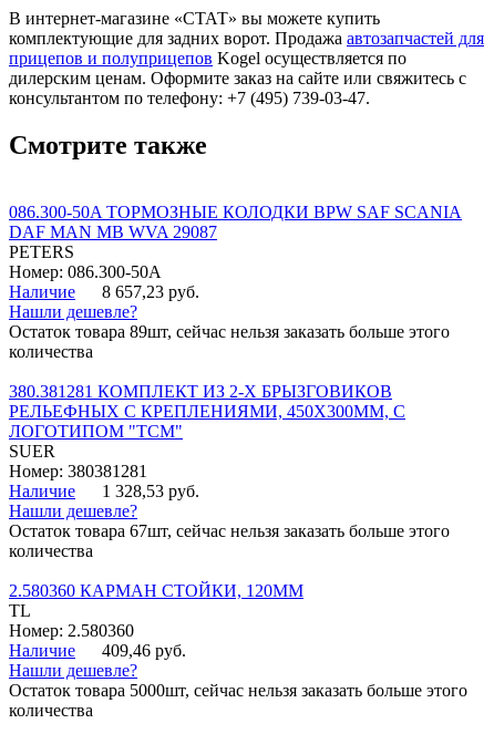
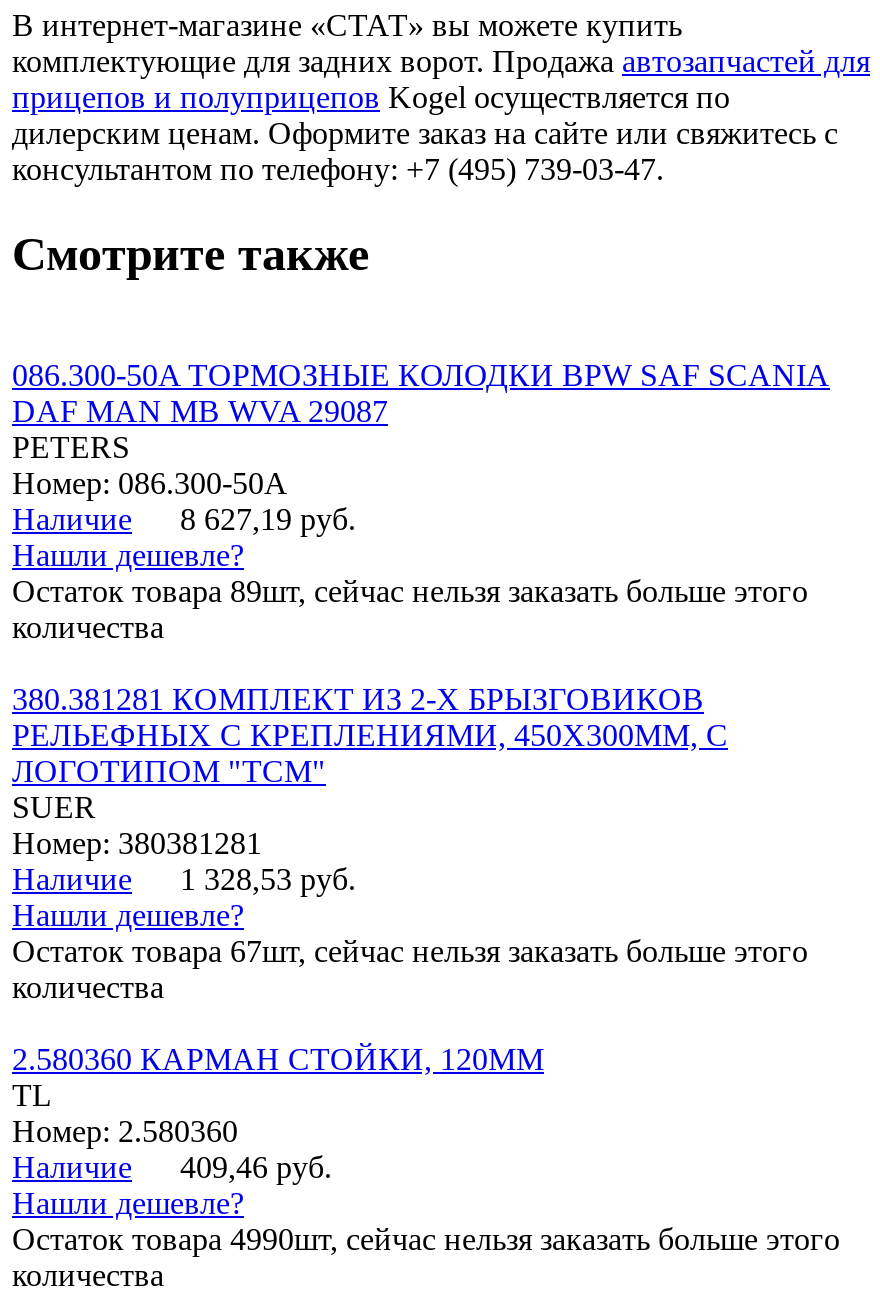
[9,283,199,301] Наличие 8 657,23 руб. -> [12,502,356,536] Наличие 8 627,19 руб.
[9,681,467,700] Остаток товара 5000шт, сейчас нельзя заказать больше этого -> [12,1222,840,1256] Остаток товара 4990шт, сейчас нельзя заказать больше этого

